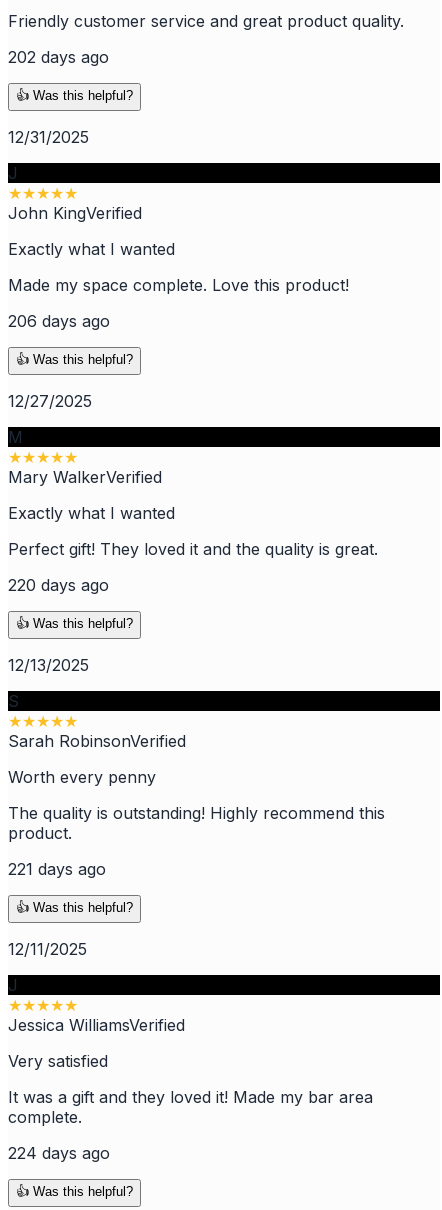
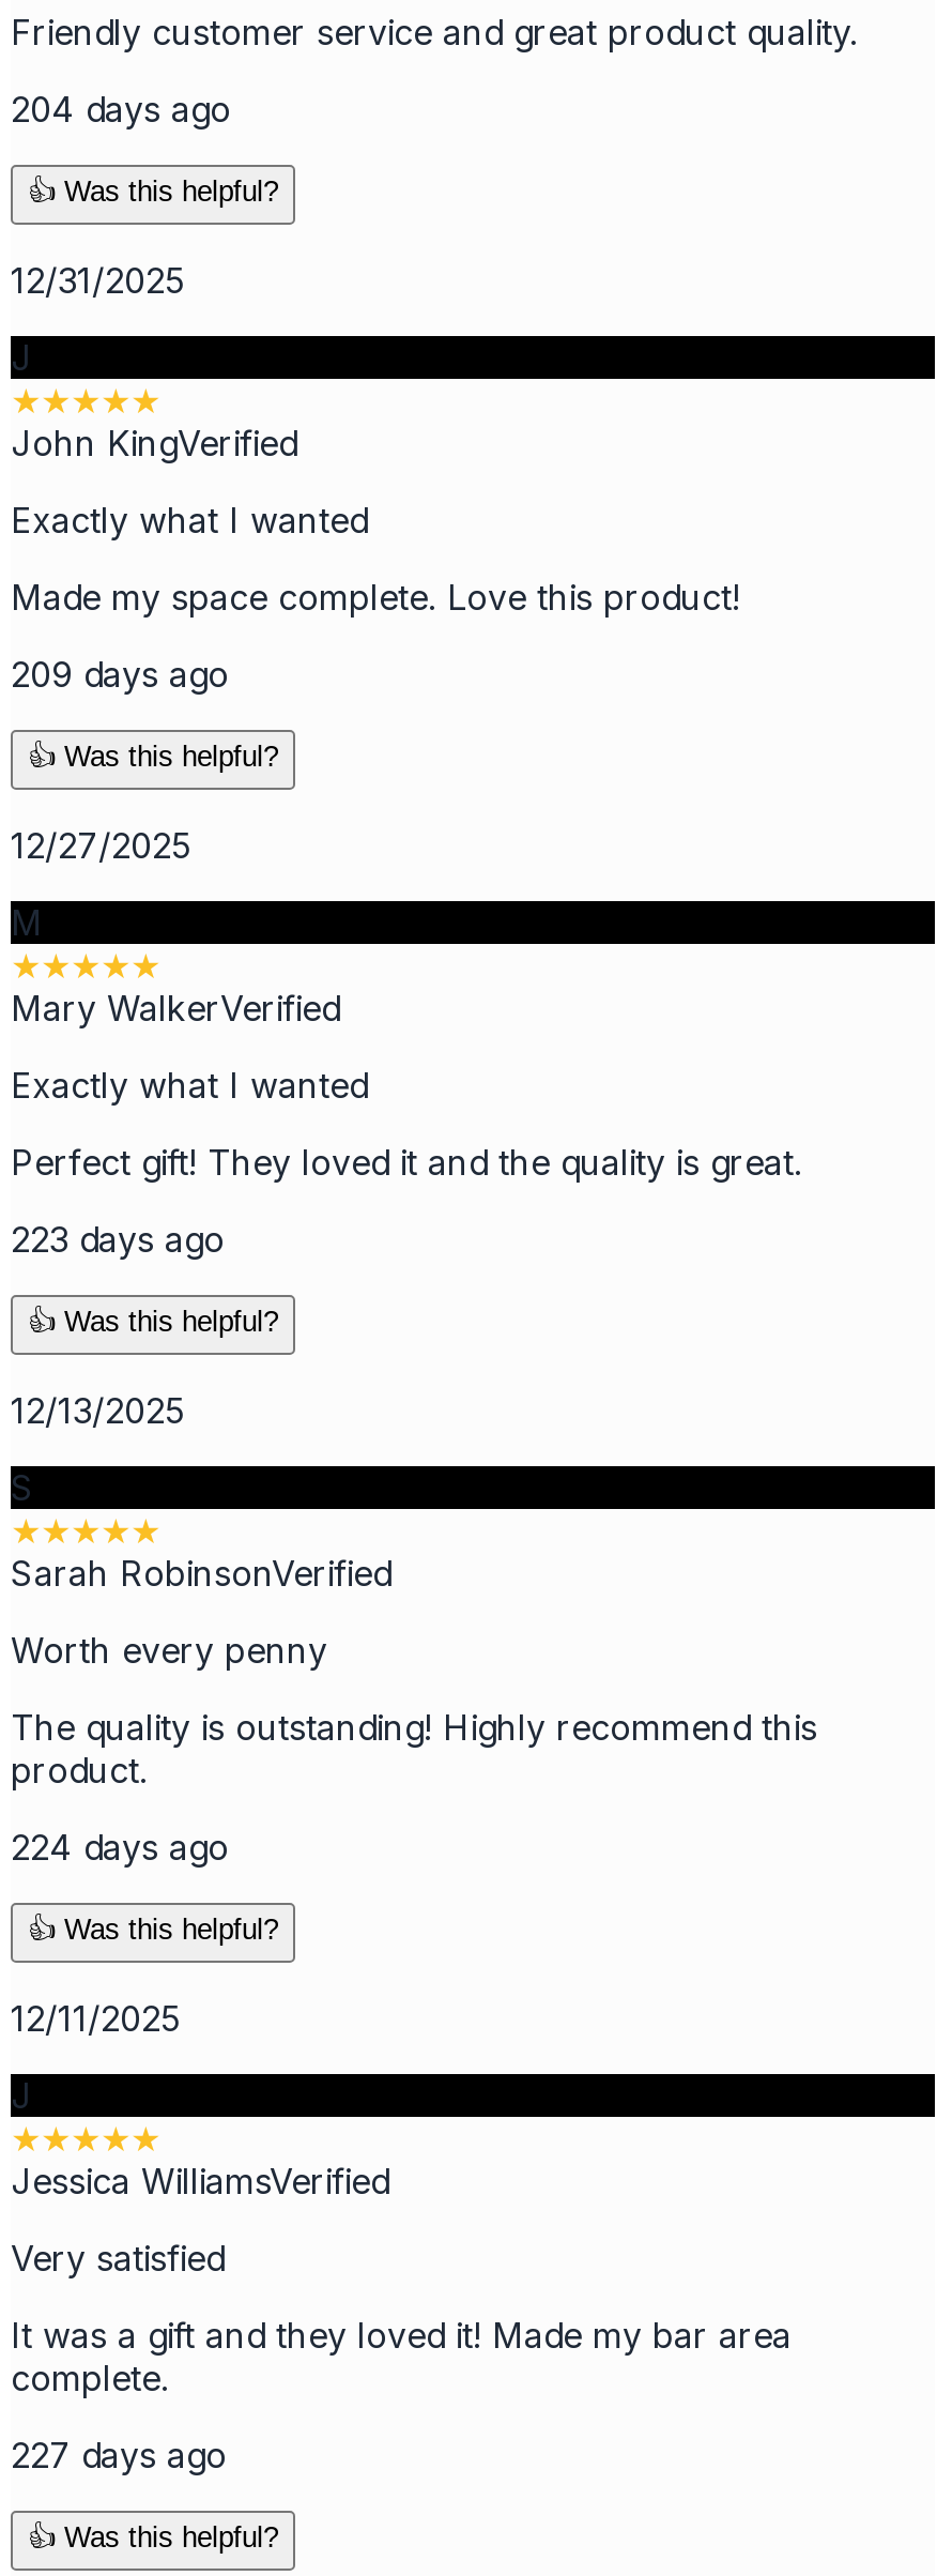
[8,47,109,67] 202 days ago -> [11,88,231,131] 204 days ago
[8,311,110,331] 206 days ago -> [11,653,229,696] 209 days ago
[8,575,109,595] 220 days ago -> [11,1218,225,1261] 223 days ago
[8,859,106,879] 221 days ago -> [11,1826,229,1869] 224 days ago
[8,1143,110,1163] 224 days ago -> [11,2434,227,2477] 227 days ago

